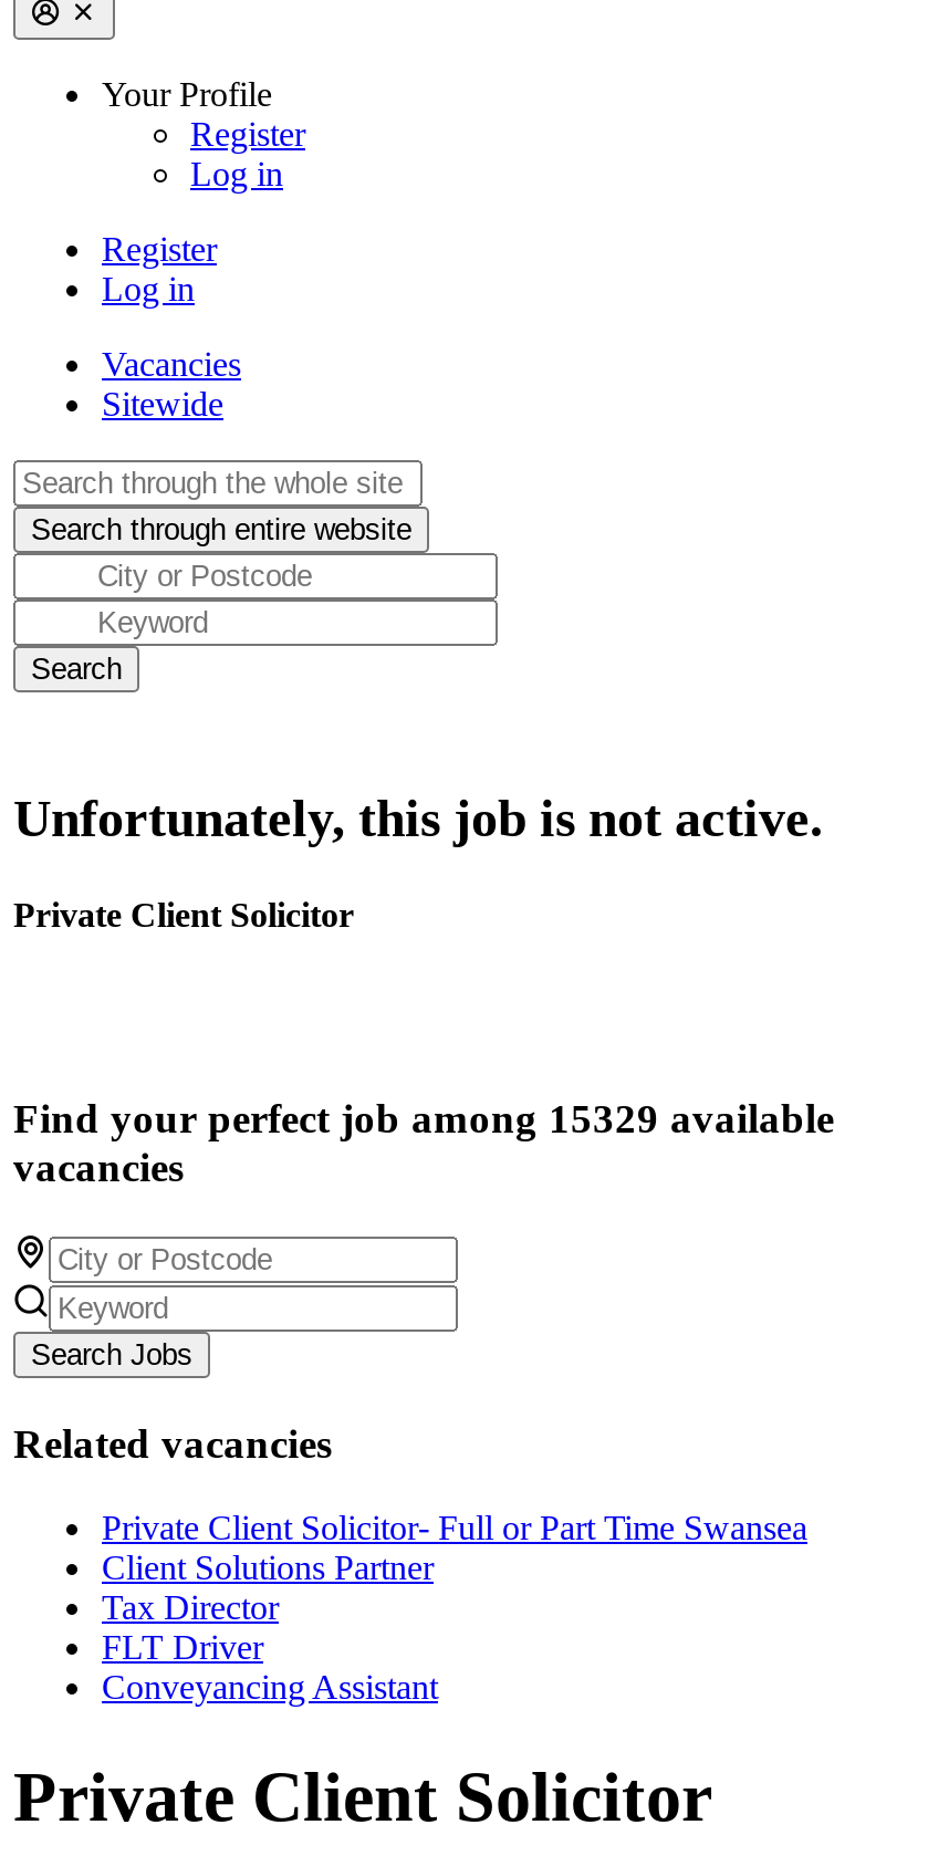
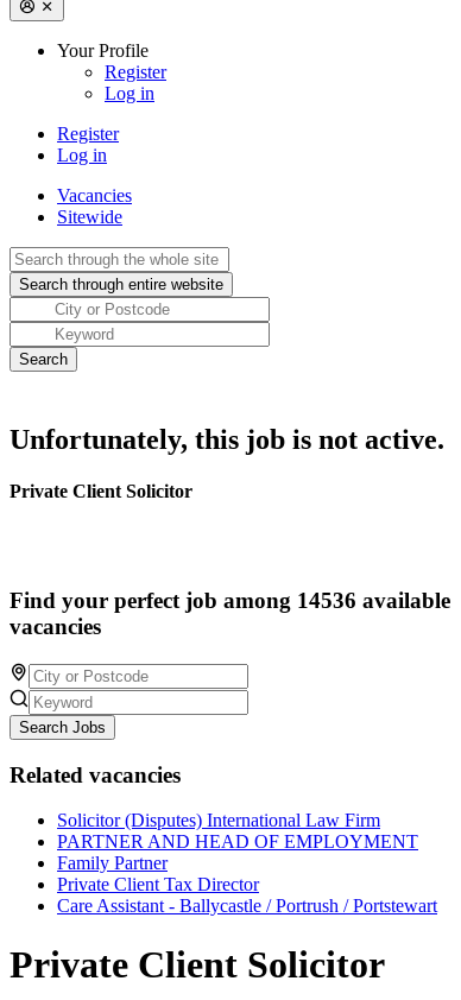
[13,1095,834,1142] Find your perfect job among 15329 available -> [10,588,450,613] Find your perfect job among 14536 available
[102,1510,807,1706] Private Client Solicitor- Full or Part Time Swansea | Client Solutions Partner | Tax Director | FLT Driver | Conveyancing Assistant -> [57,810,437,916] Solicitor (Disputes) International Law Firm | PARTNER AND HEAD OF EMPLOYMENT | Family Partner | Private Client Tax Director | Care Assistant - Ballycastle / Portrush / Portstewart

